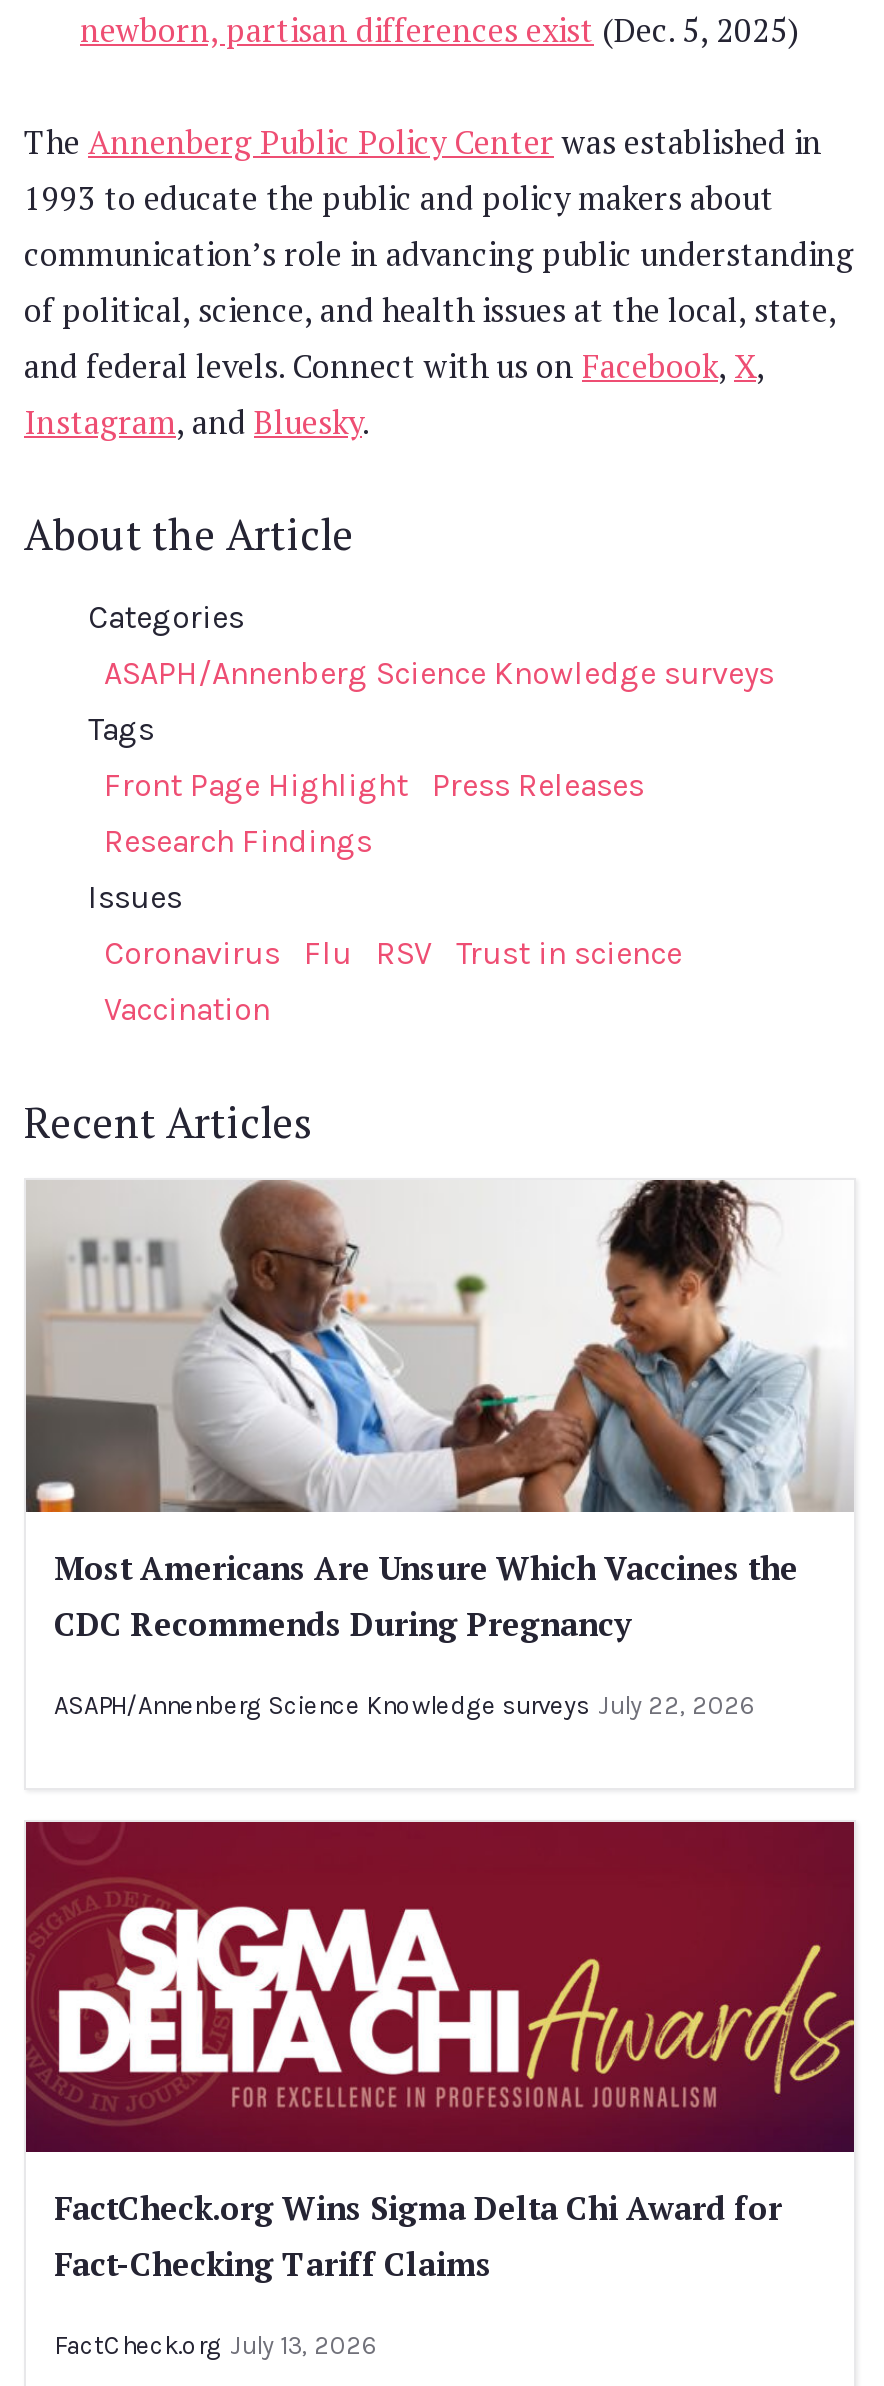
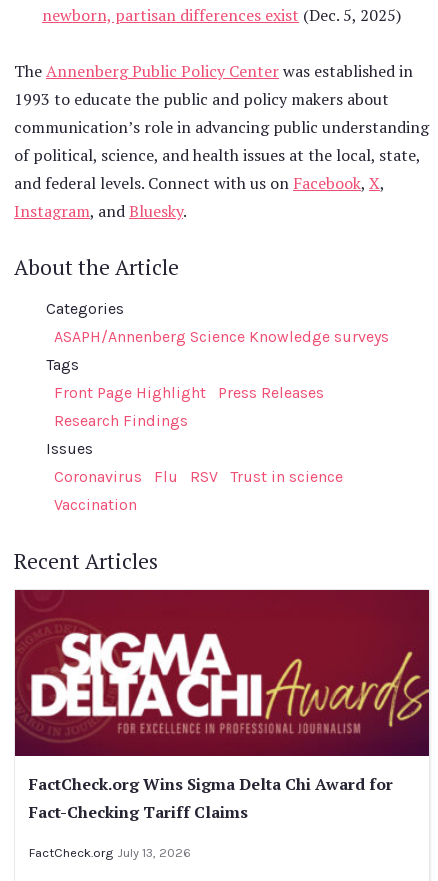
[26,1178,854,1719] [image] | Most Americans Are Unsure Which Vaccines the | CDC Recommends During Pregnancy | ASAPH/Annenberg Science Knowledge surveys July 22, 2026 -> none

